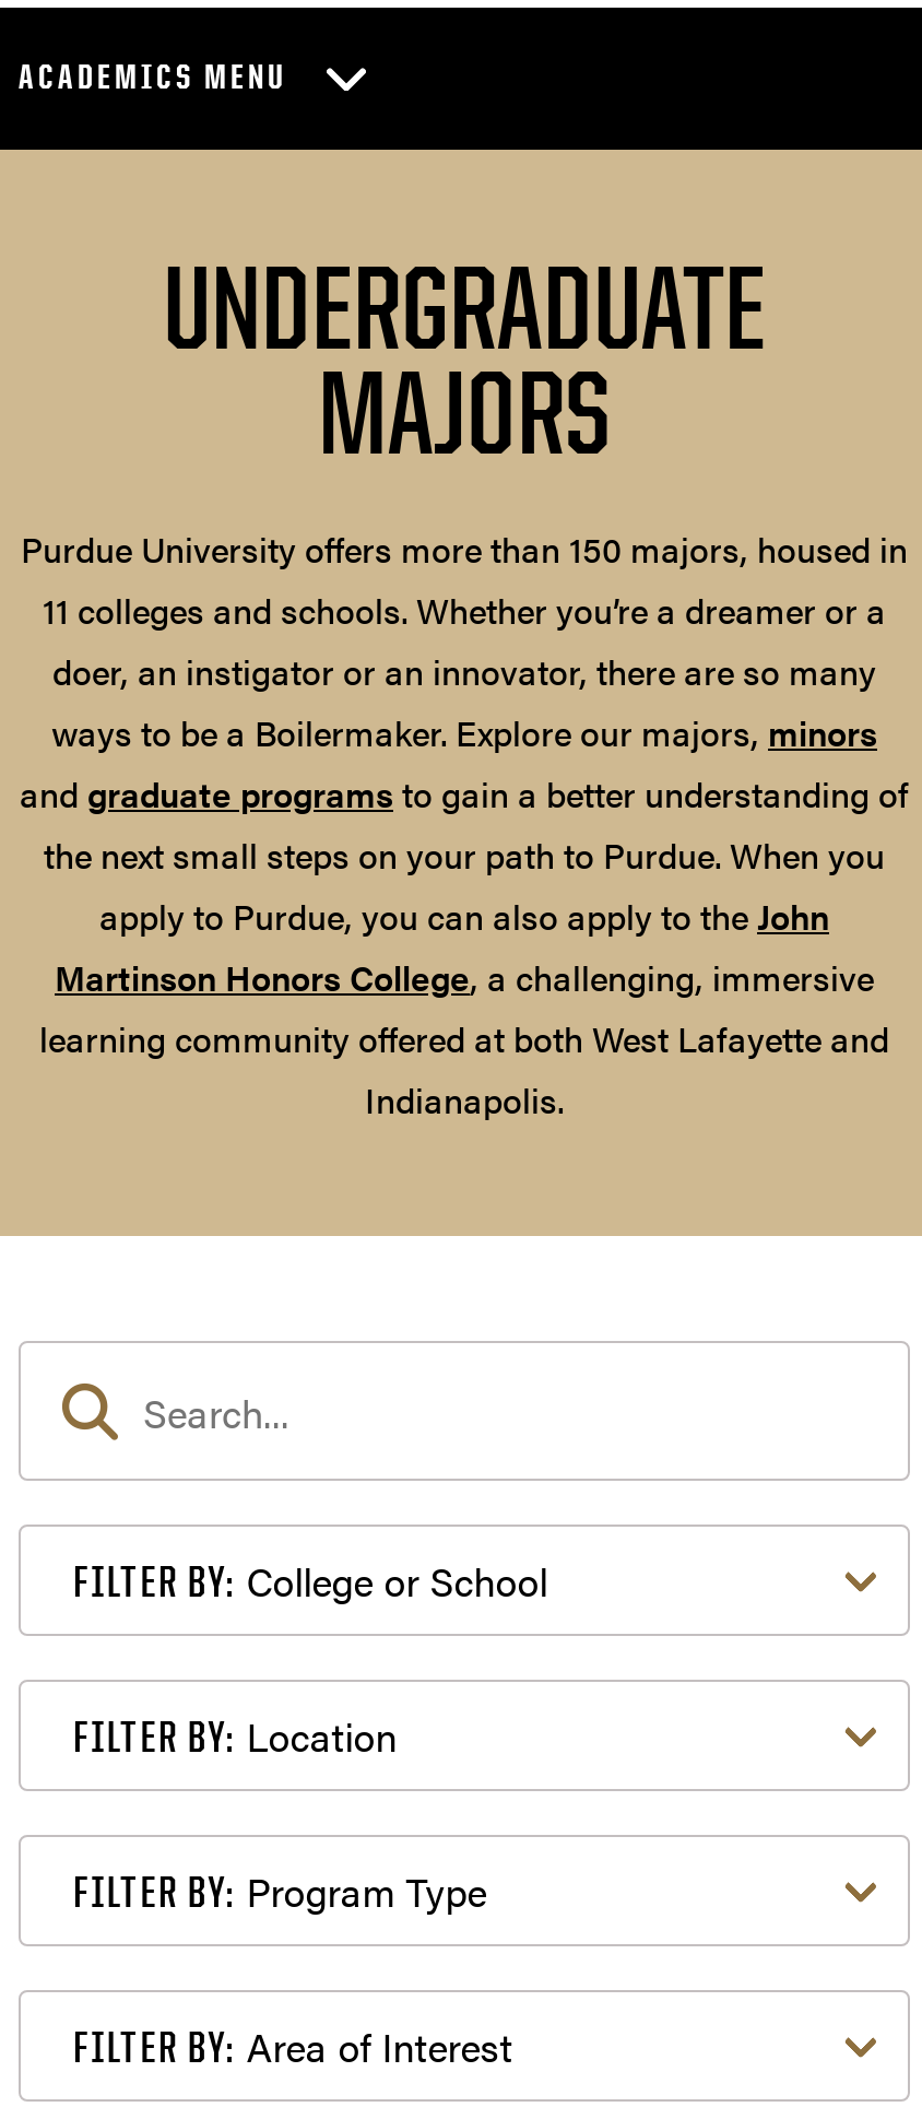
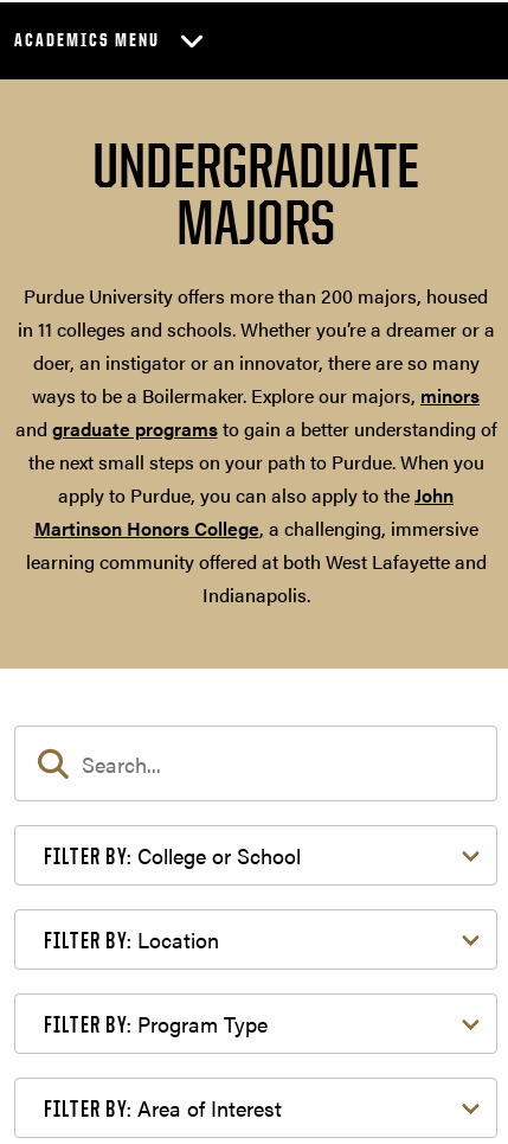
[21,524,908,635] Purdue University offers more than 150 majors, housed in | 11 colleges and schools. Whether you’re a dreamer or a -> [17,282,494,343] Purdue University offers more than 200 majors, housed | in 11 colleges and schools. Whether you’re a dreamer or a

